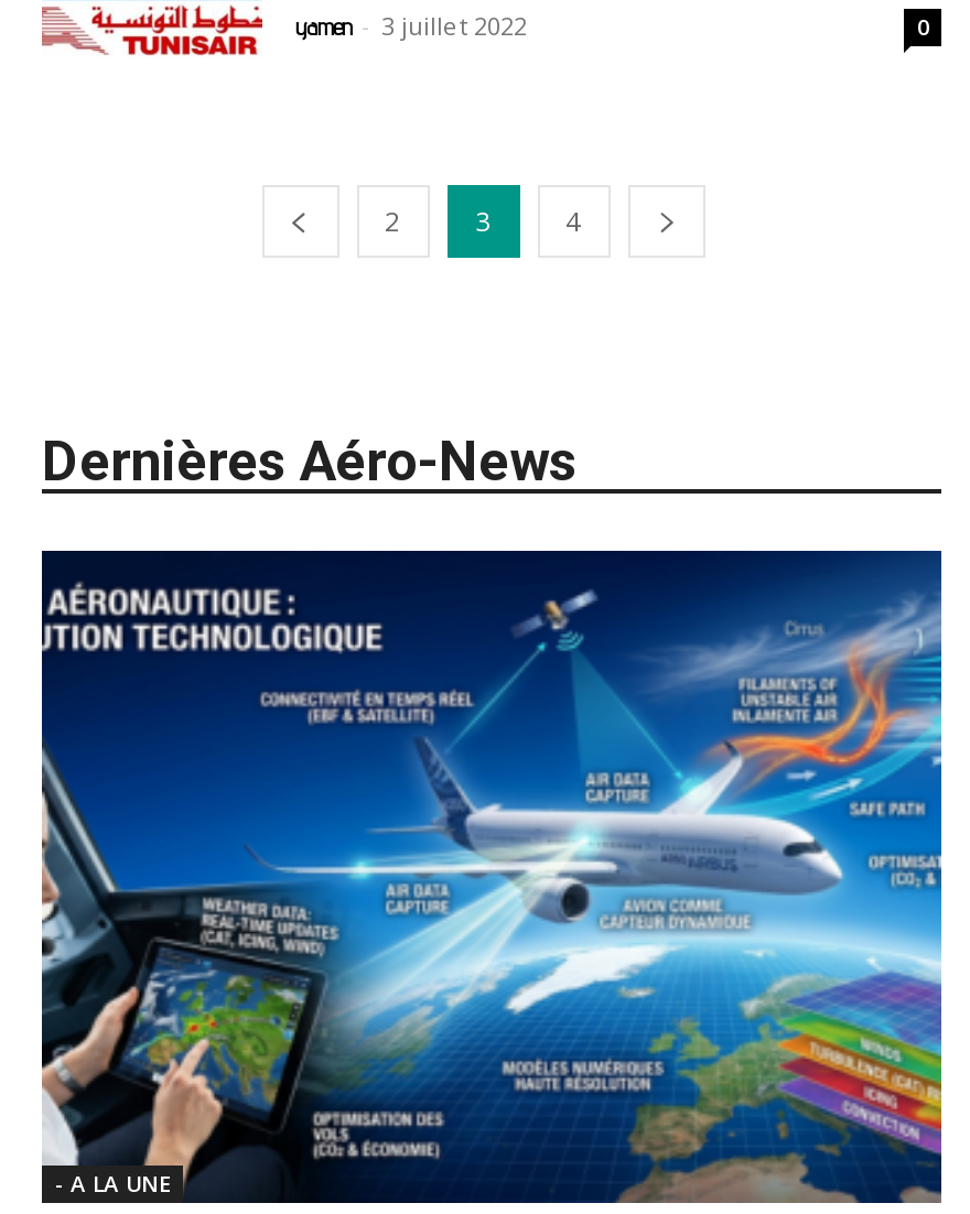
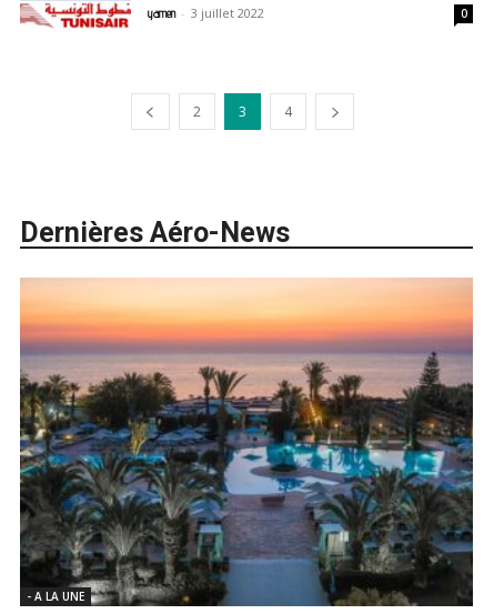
[40,549,944,1203] [image] -> [19,278,474,607] [image]

